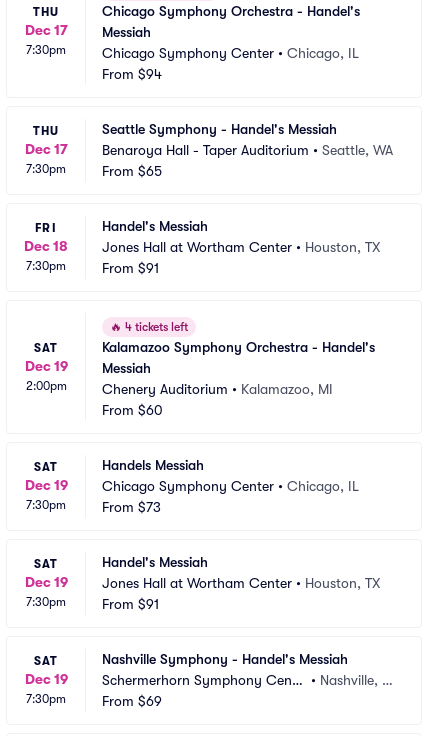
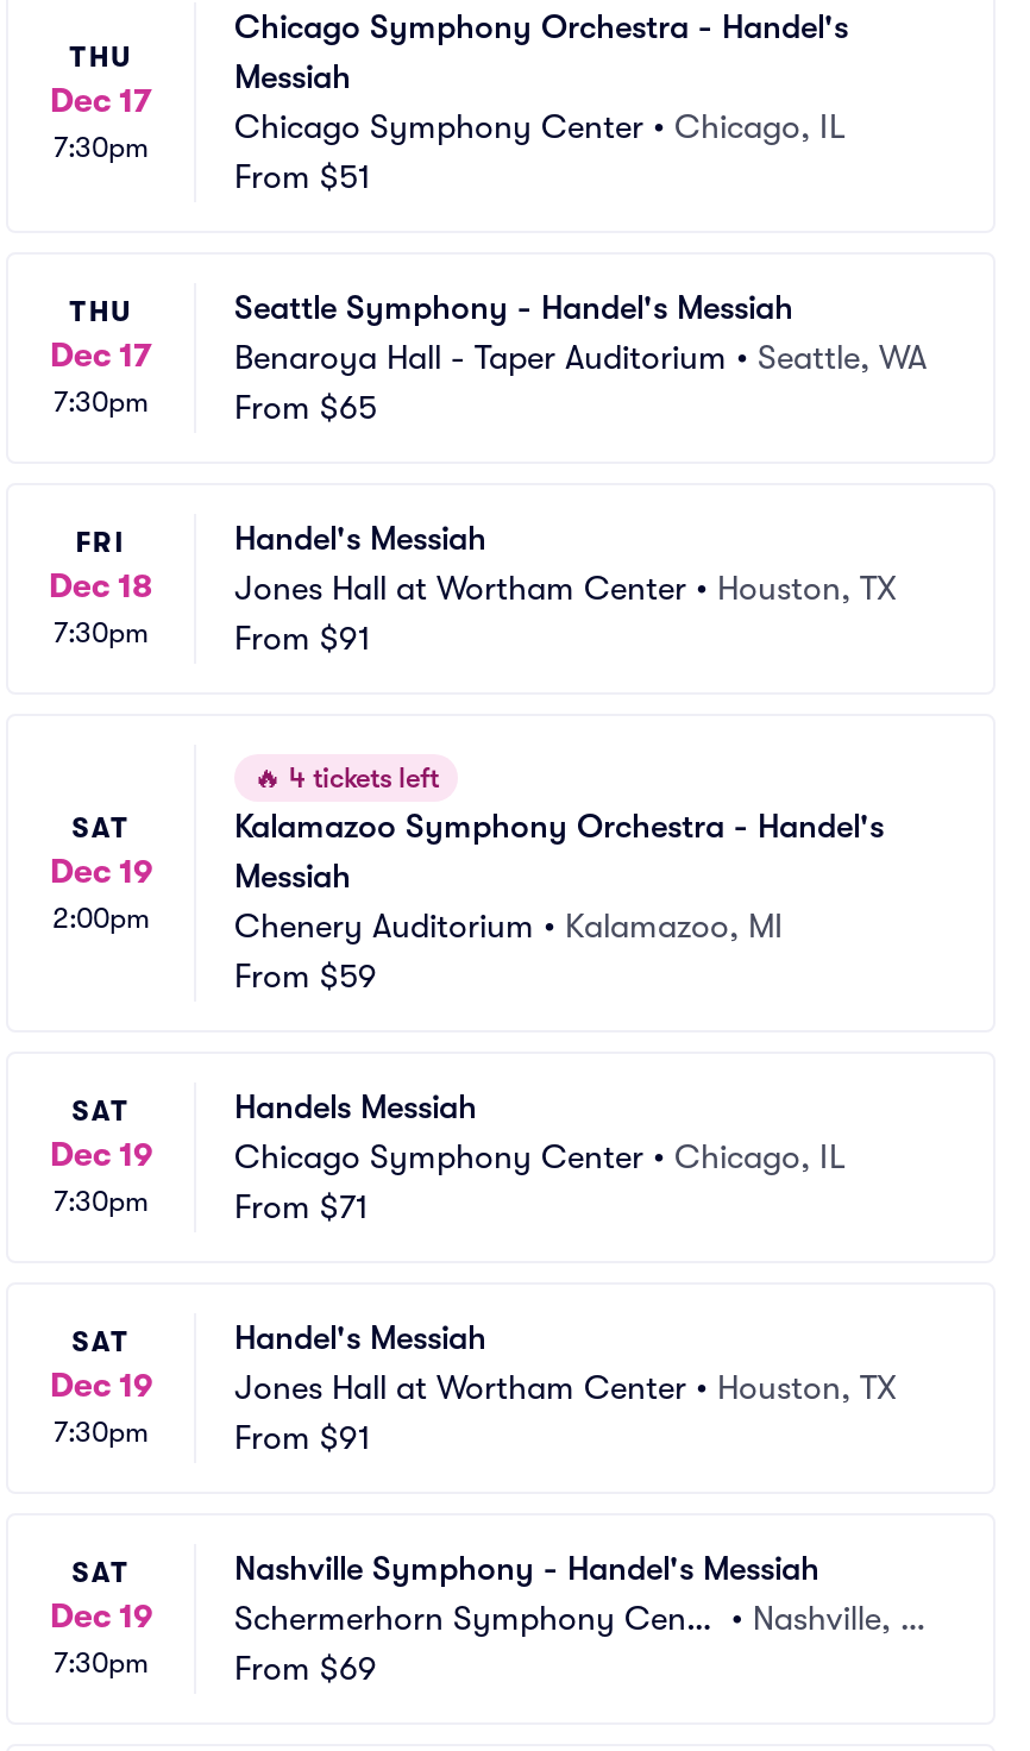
[102,66,162,82] From $94 -> [234,157,370,195] From $51
[102,402,163,418] From $60 -> [234,956,377,994] From $59
[102,499,161,515] From $73 -> [234,1187,368,1225] From $71

